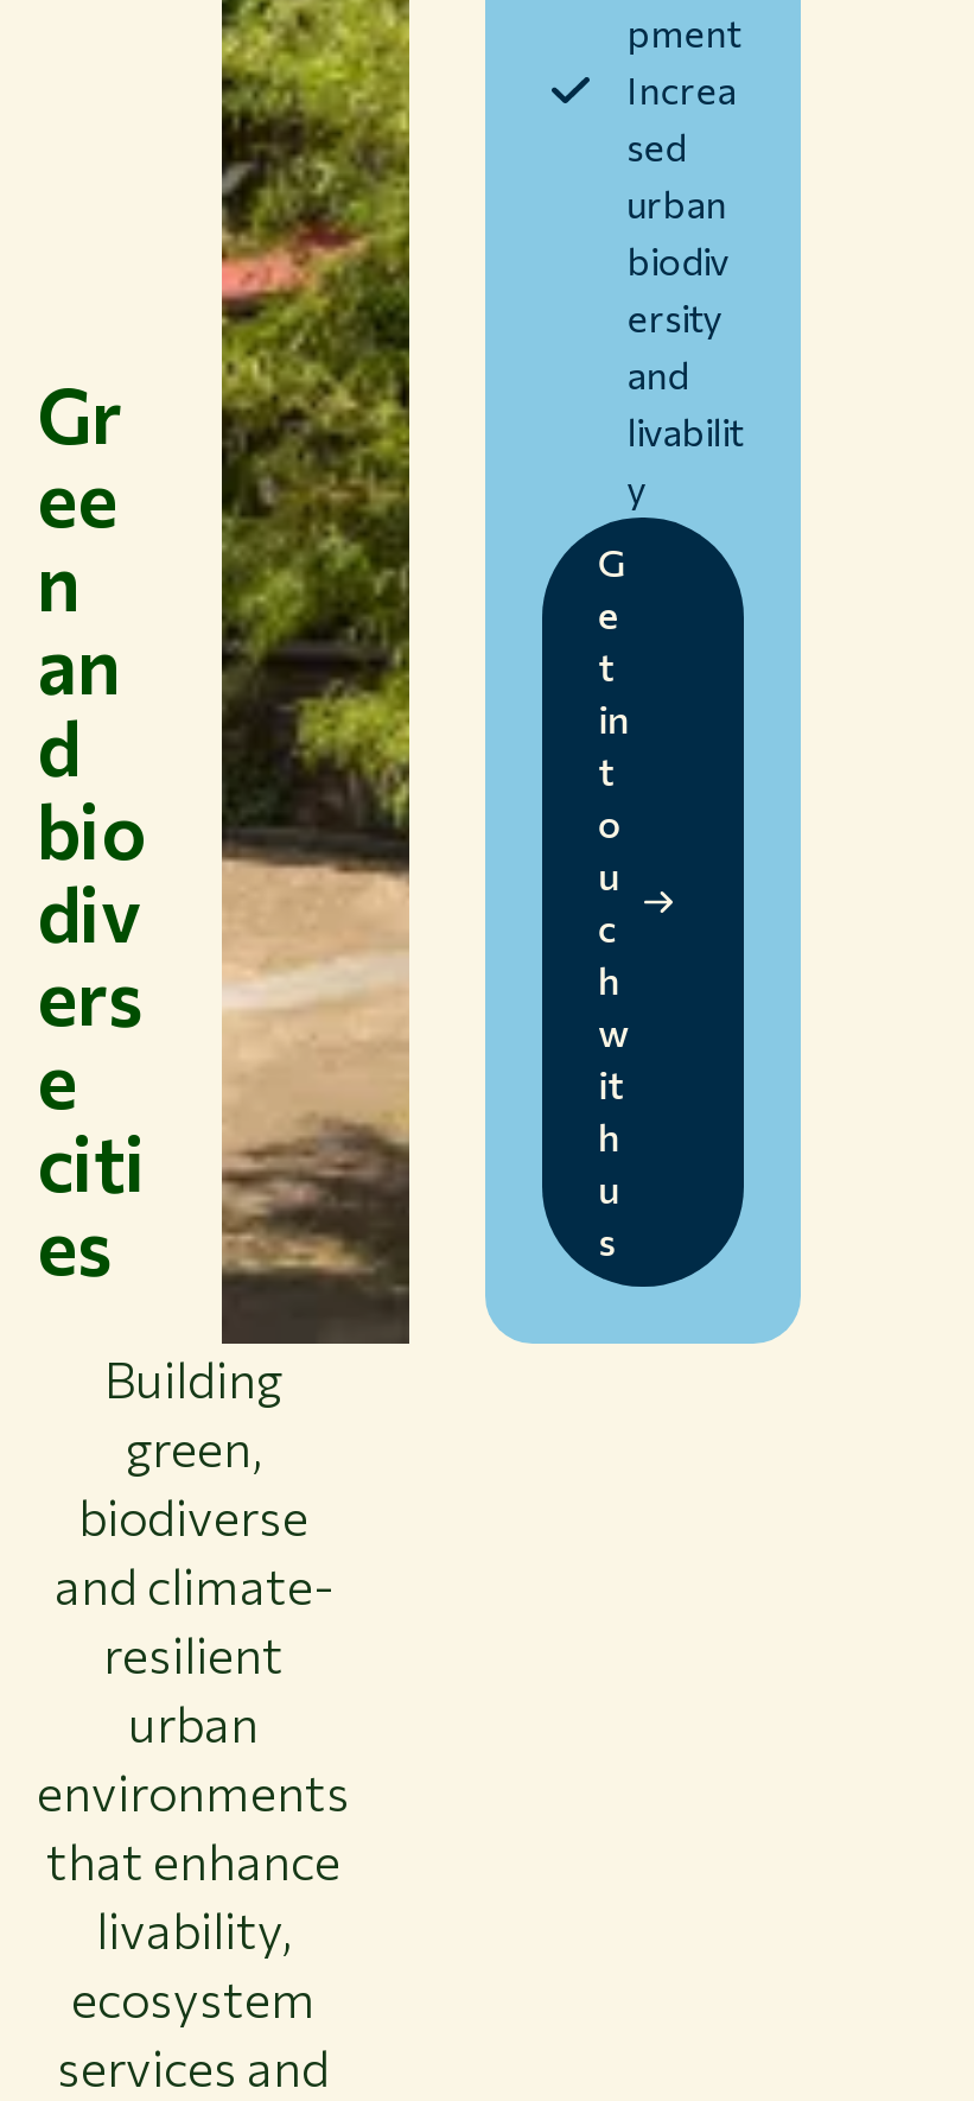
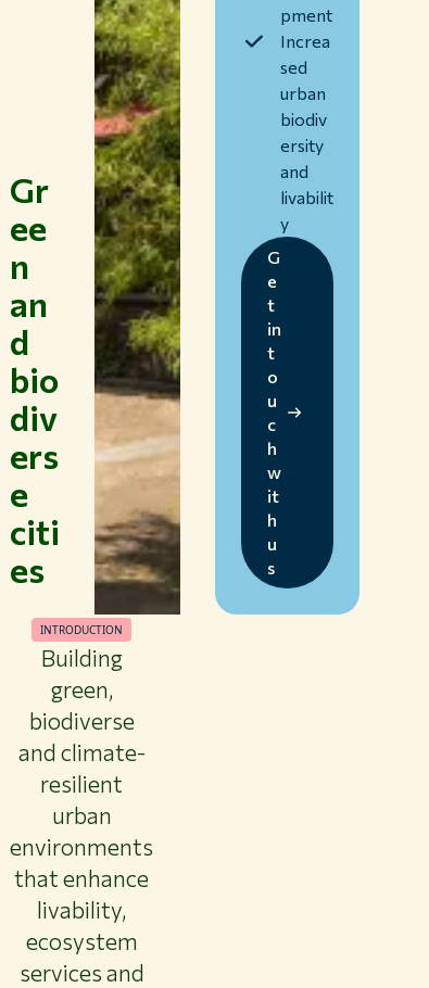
none -> [40,622,123,637] INTRODUCTION

